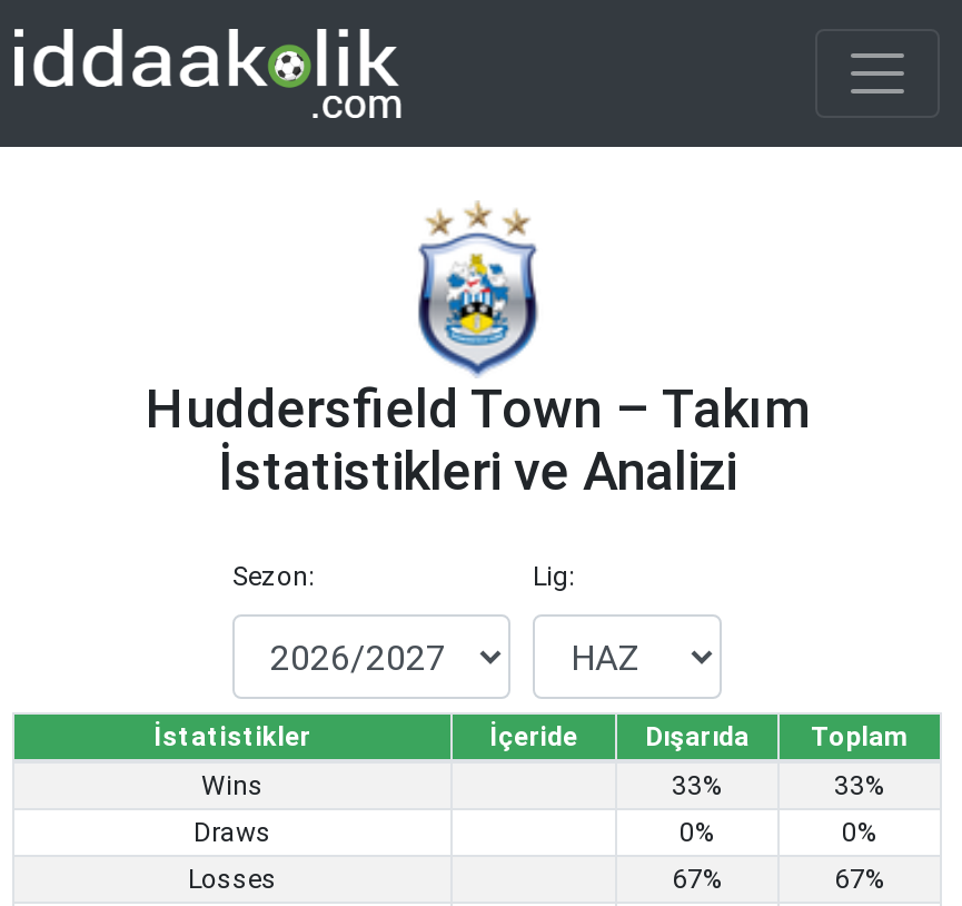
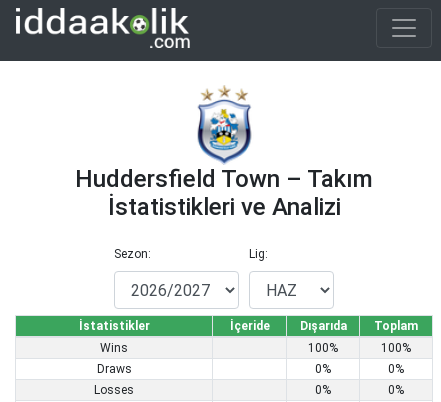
[672,770,723,801] 33% -> [308,341,338,355] 100%
[834,770,885,801] 33% -> [381,341,411,355] 100%
[672,864,723,895] 67% -> [315,383,331,397] 0%
[834,864,885,895] 67% -> [388,383,404,397] 0%

